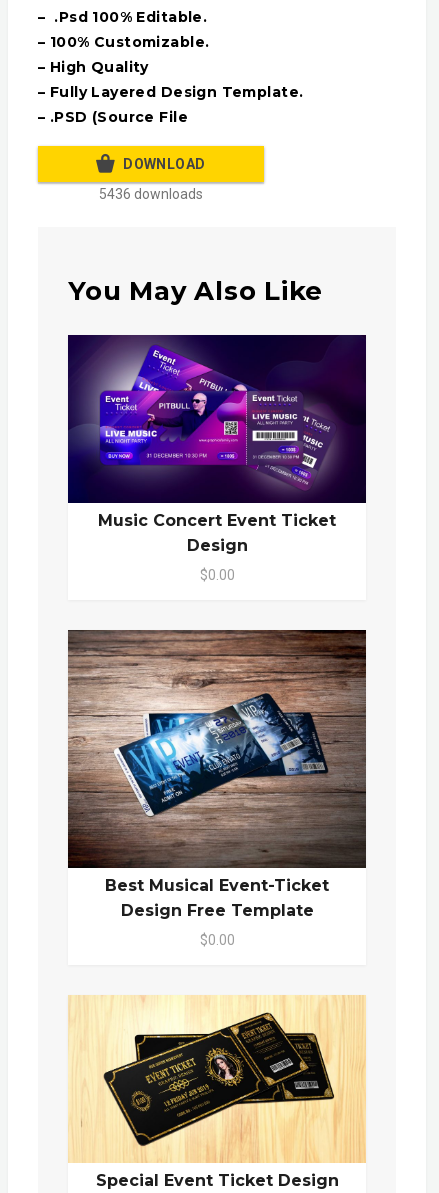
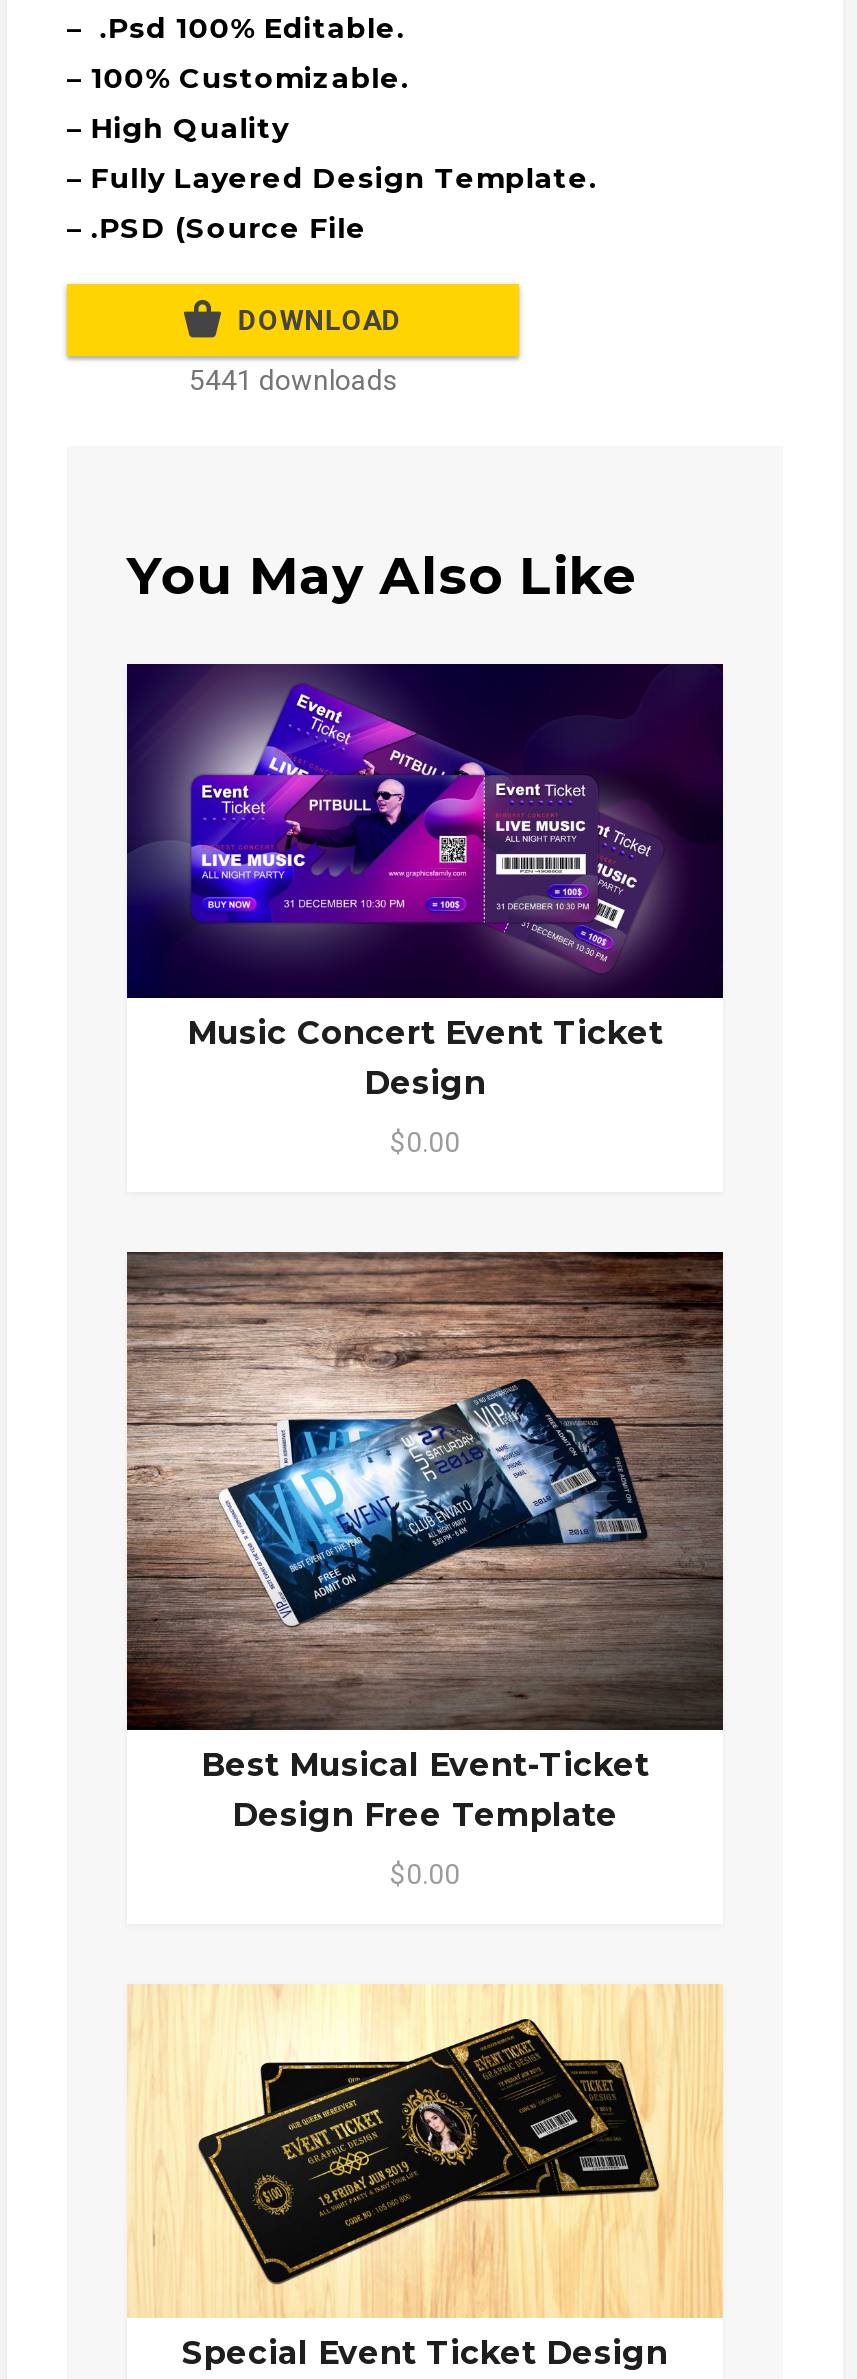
[99,186,203,202] 5436 downloads -> [189,364,397,396] 5441 downloads

